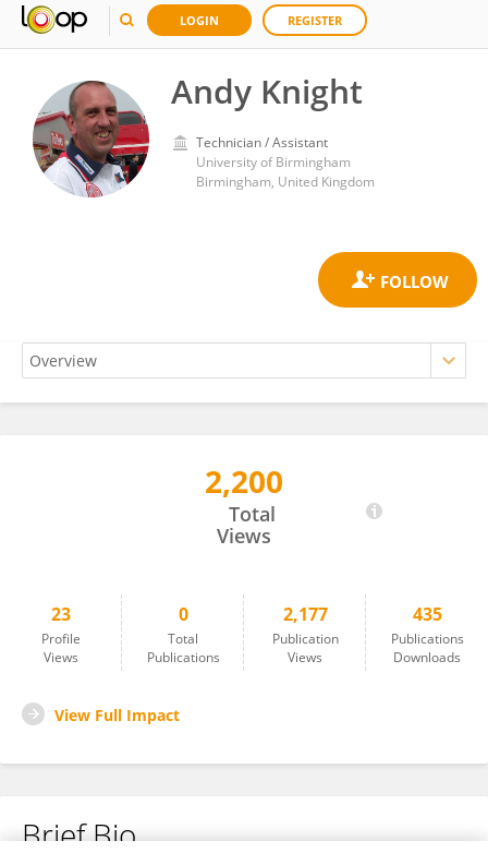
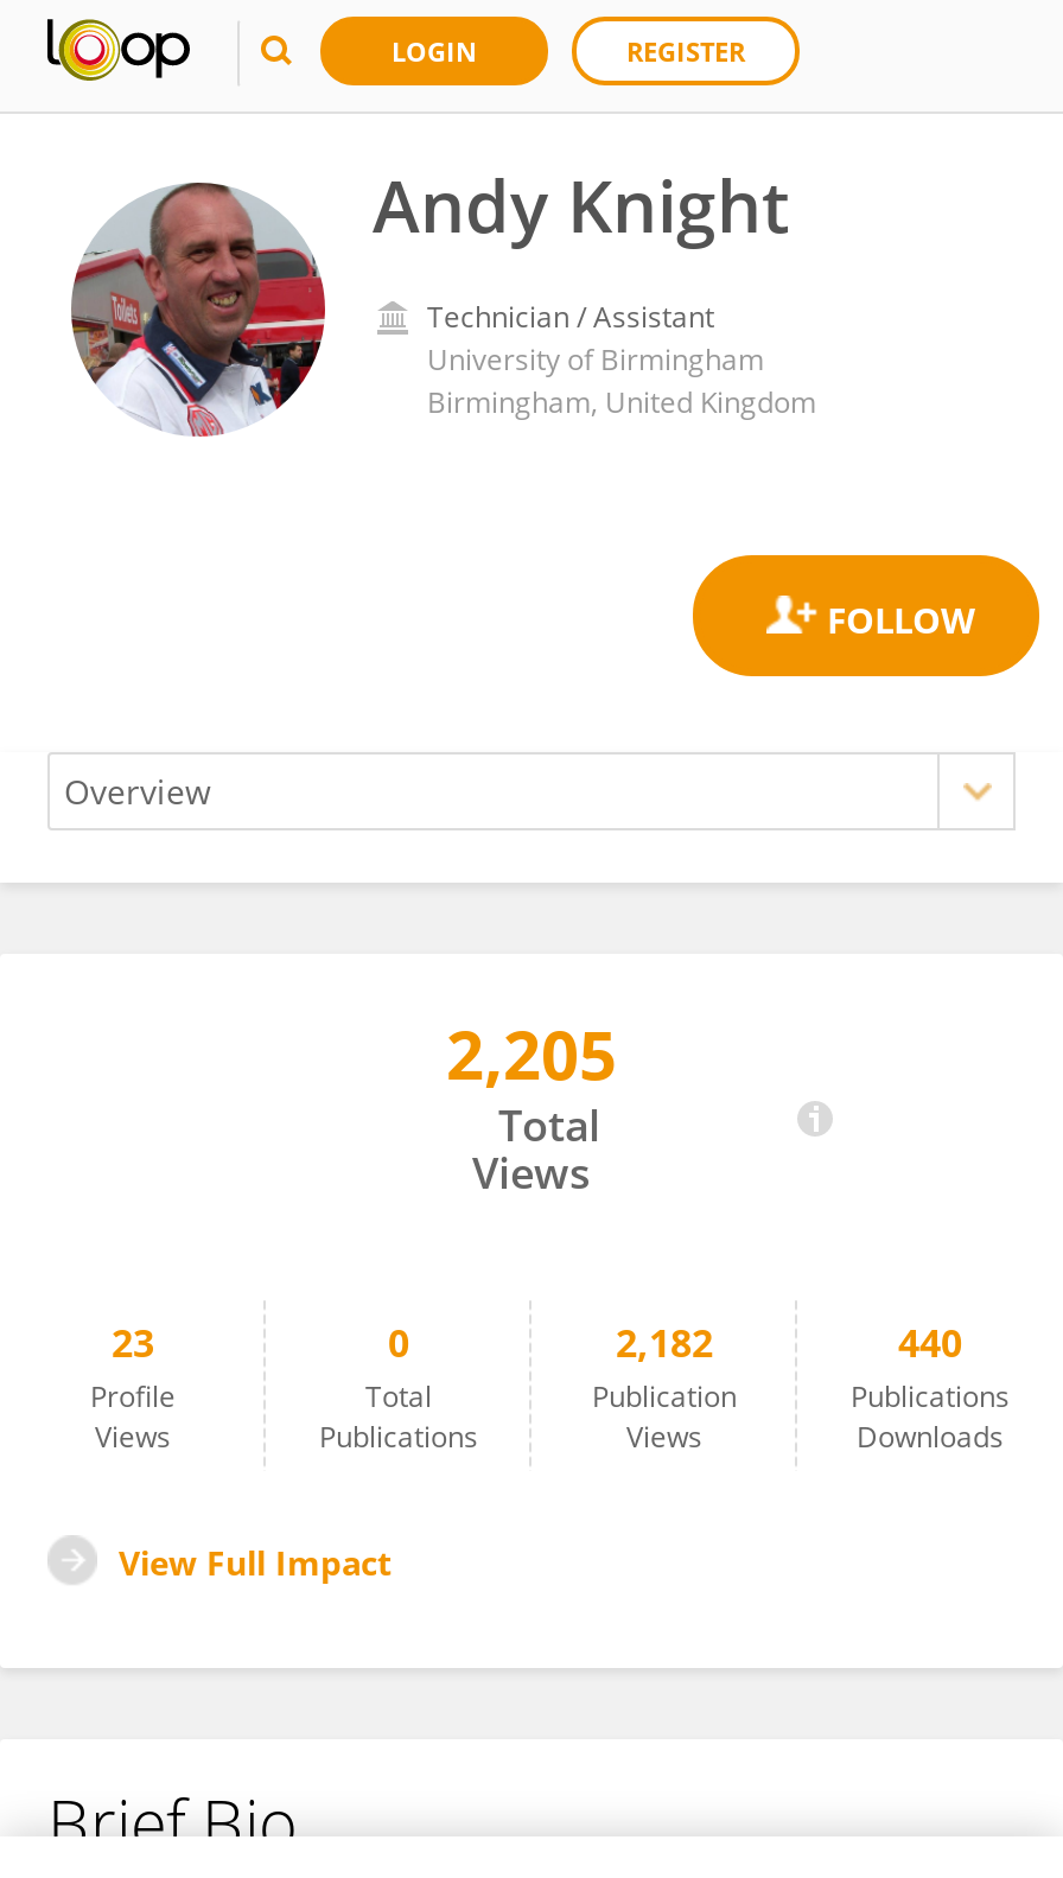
[205,460,283,502] 2,200 -> [446,1008,617,1099] 2,205
[283,602,327,626] 2,177 -> [616,1317,713,1369] 2,182
[412,602,442,626] 435 -> [898,1317,962,1369] 440

